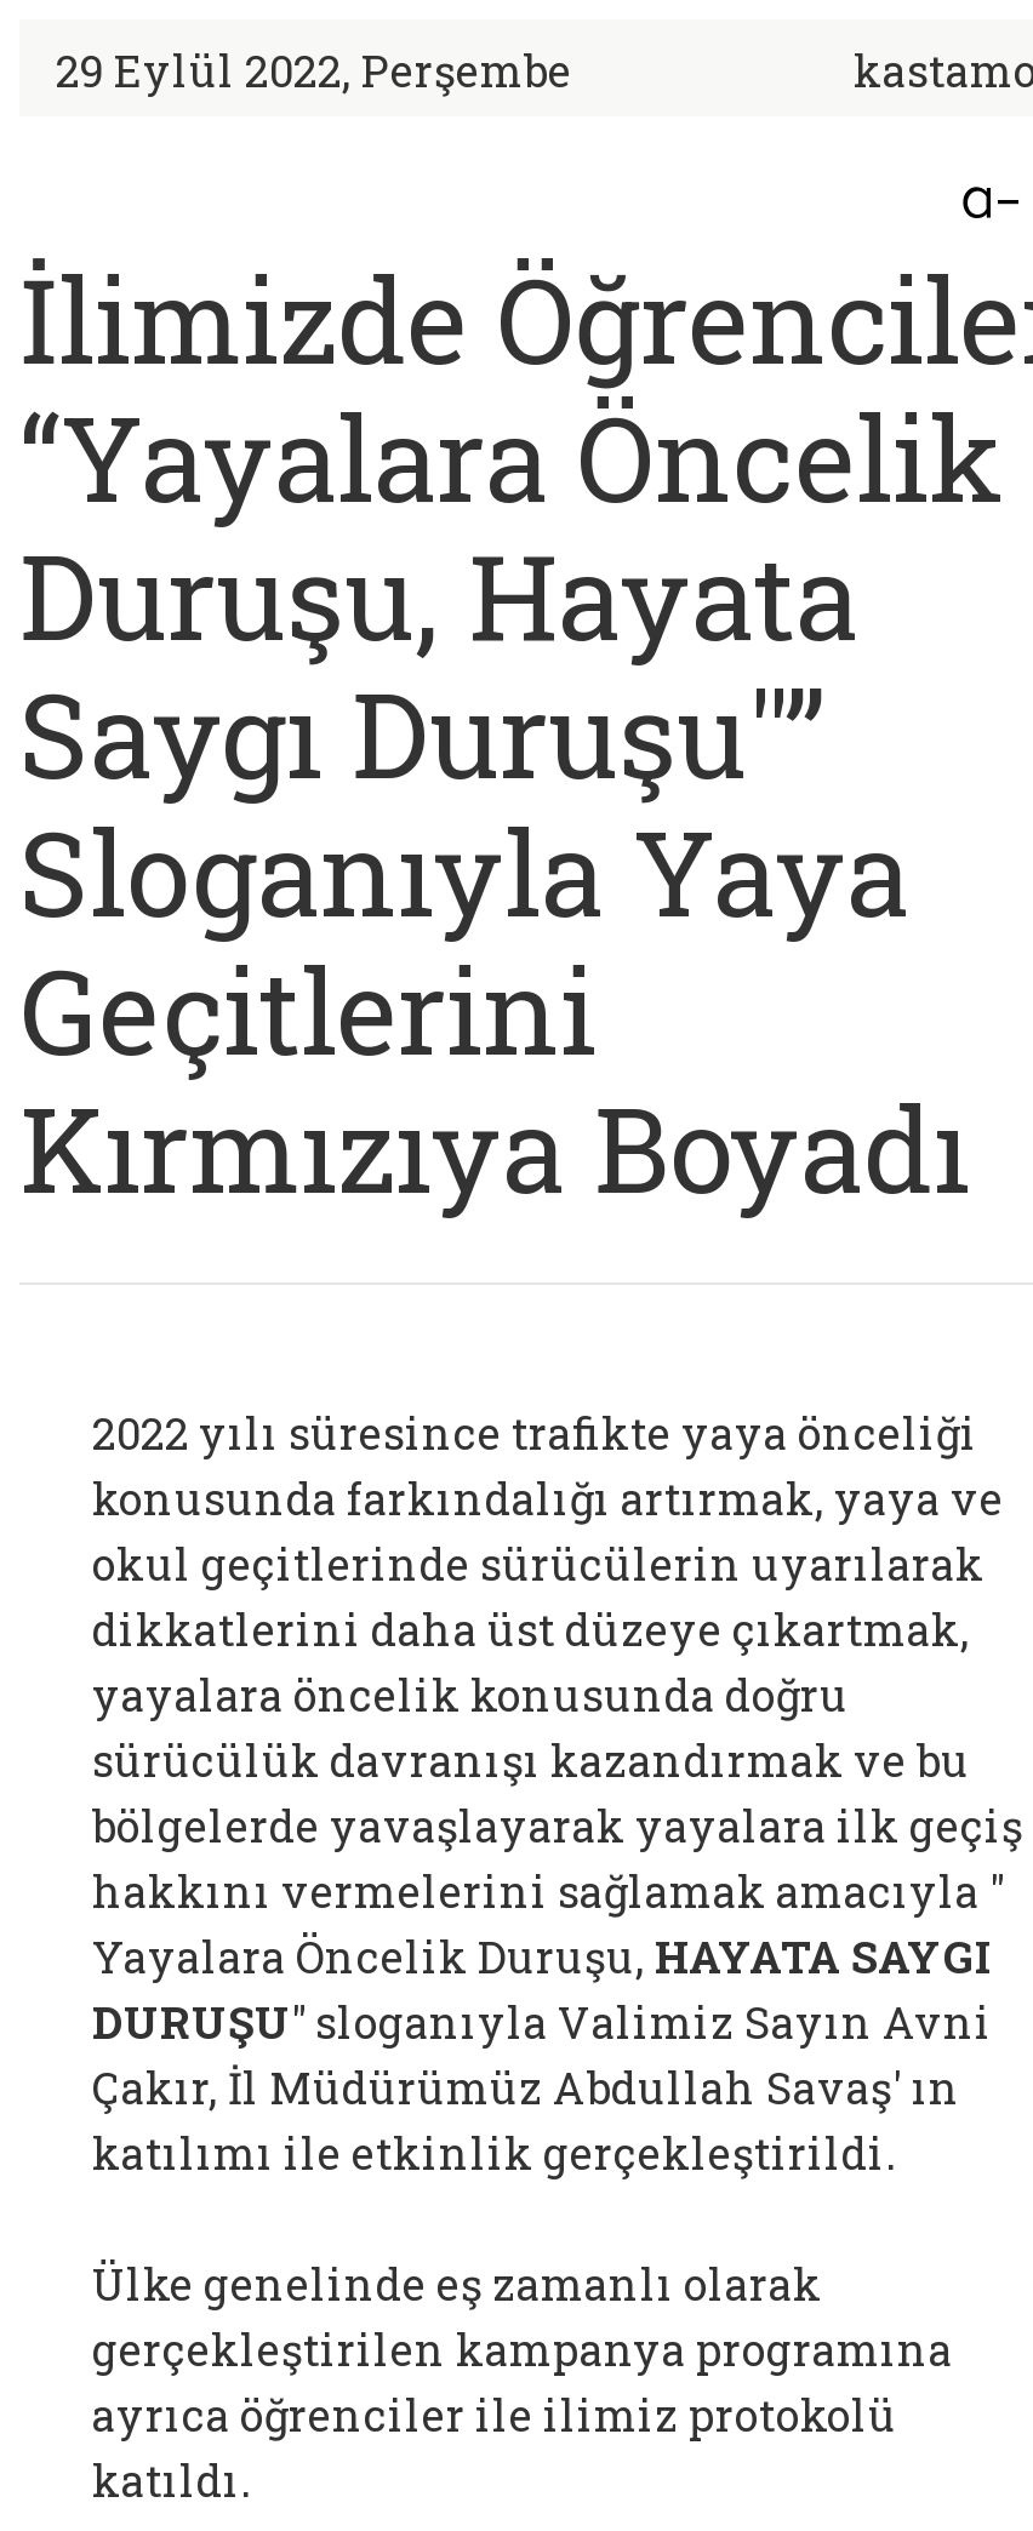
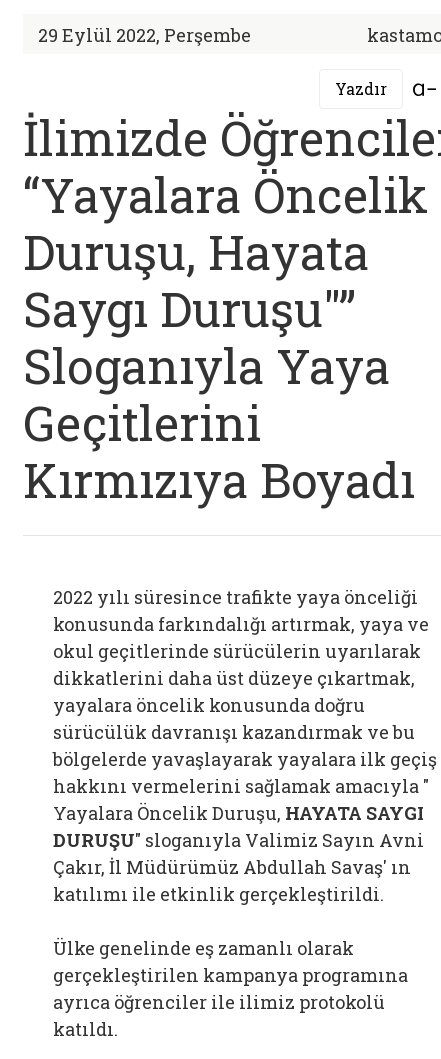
none -> [335,78,387,99] Yazdır

